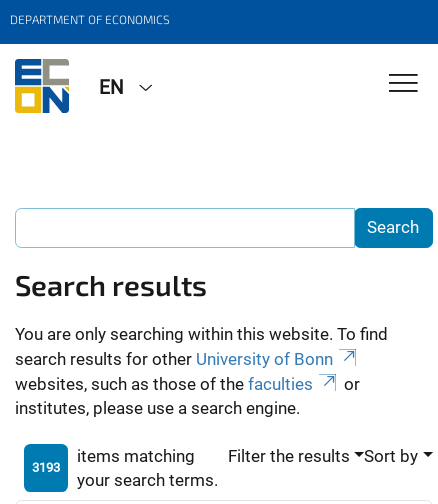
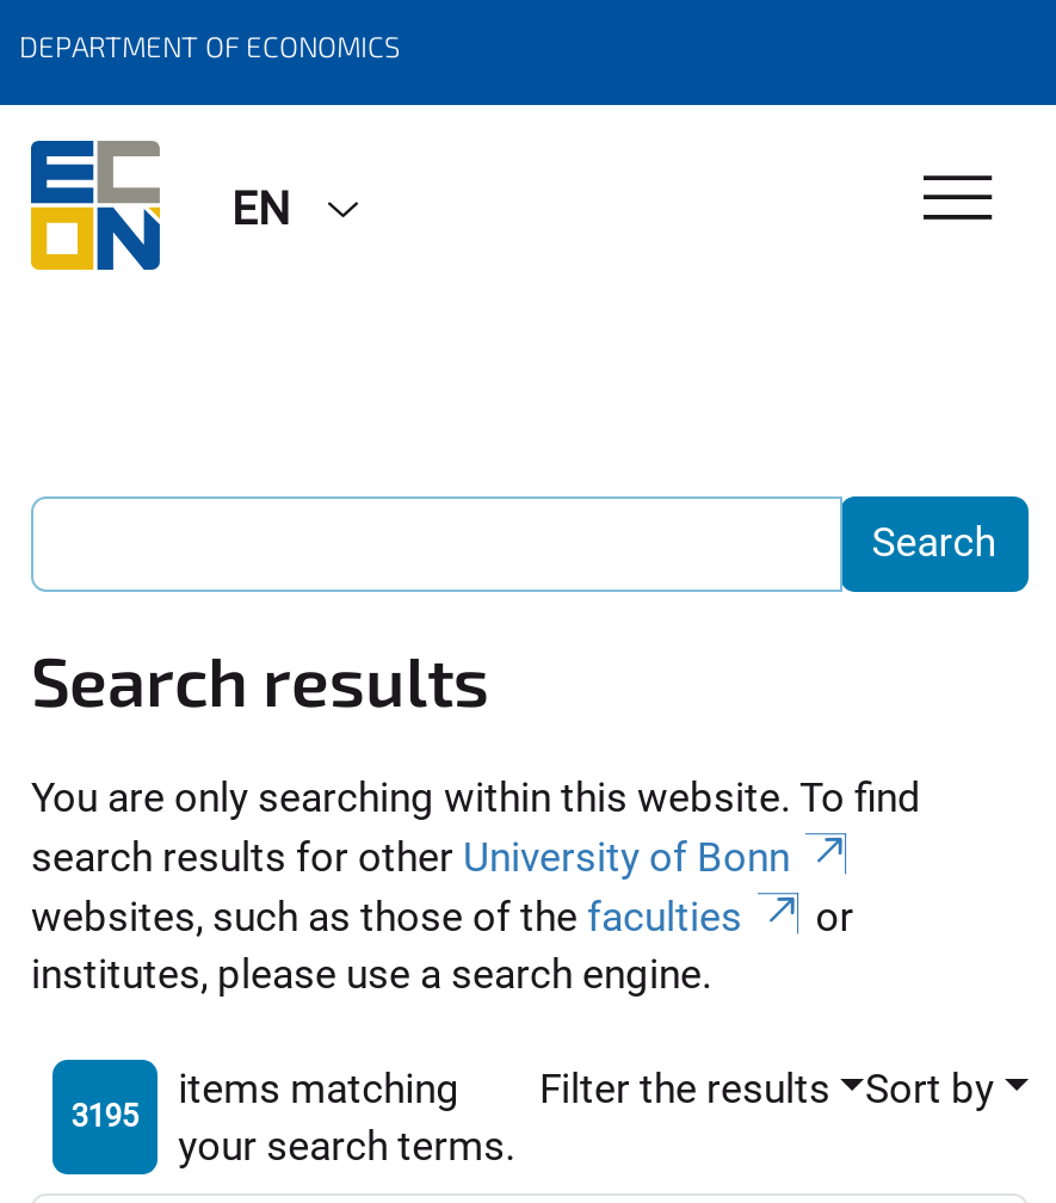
[32,460,60,475] 3193 -> [71,1097,138,1133] 3195

